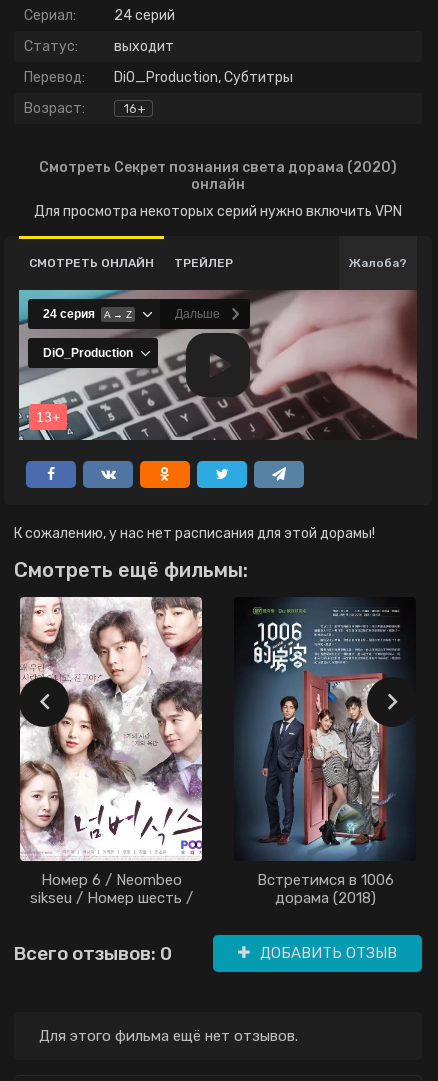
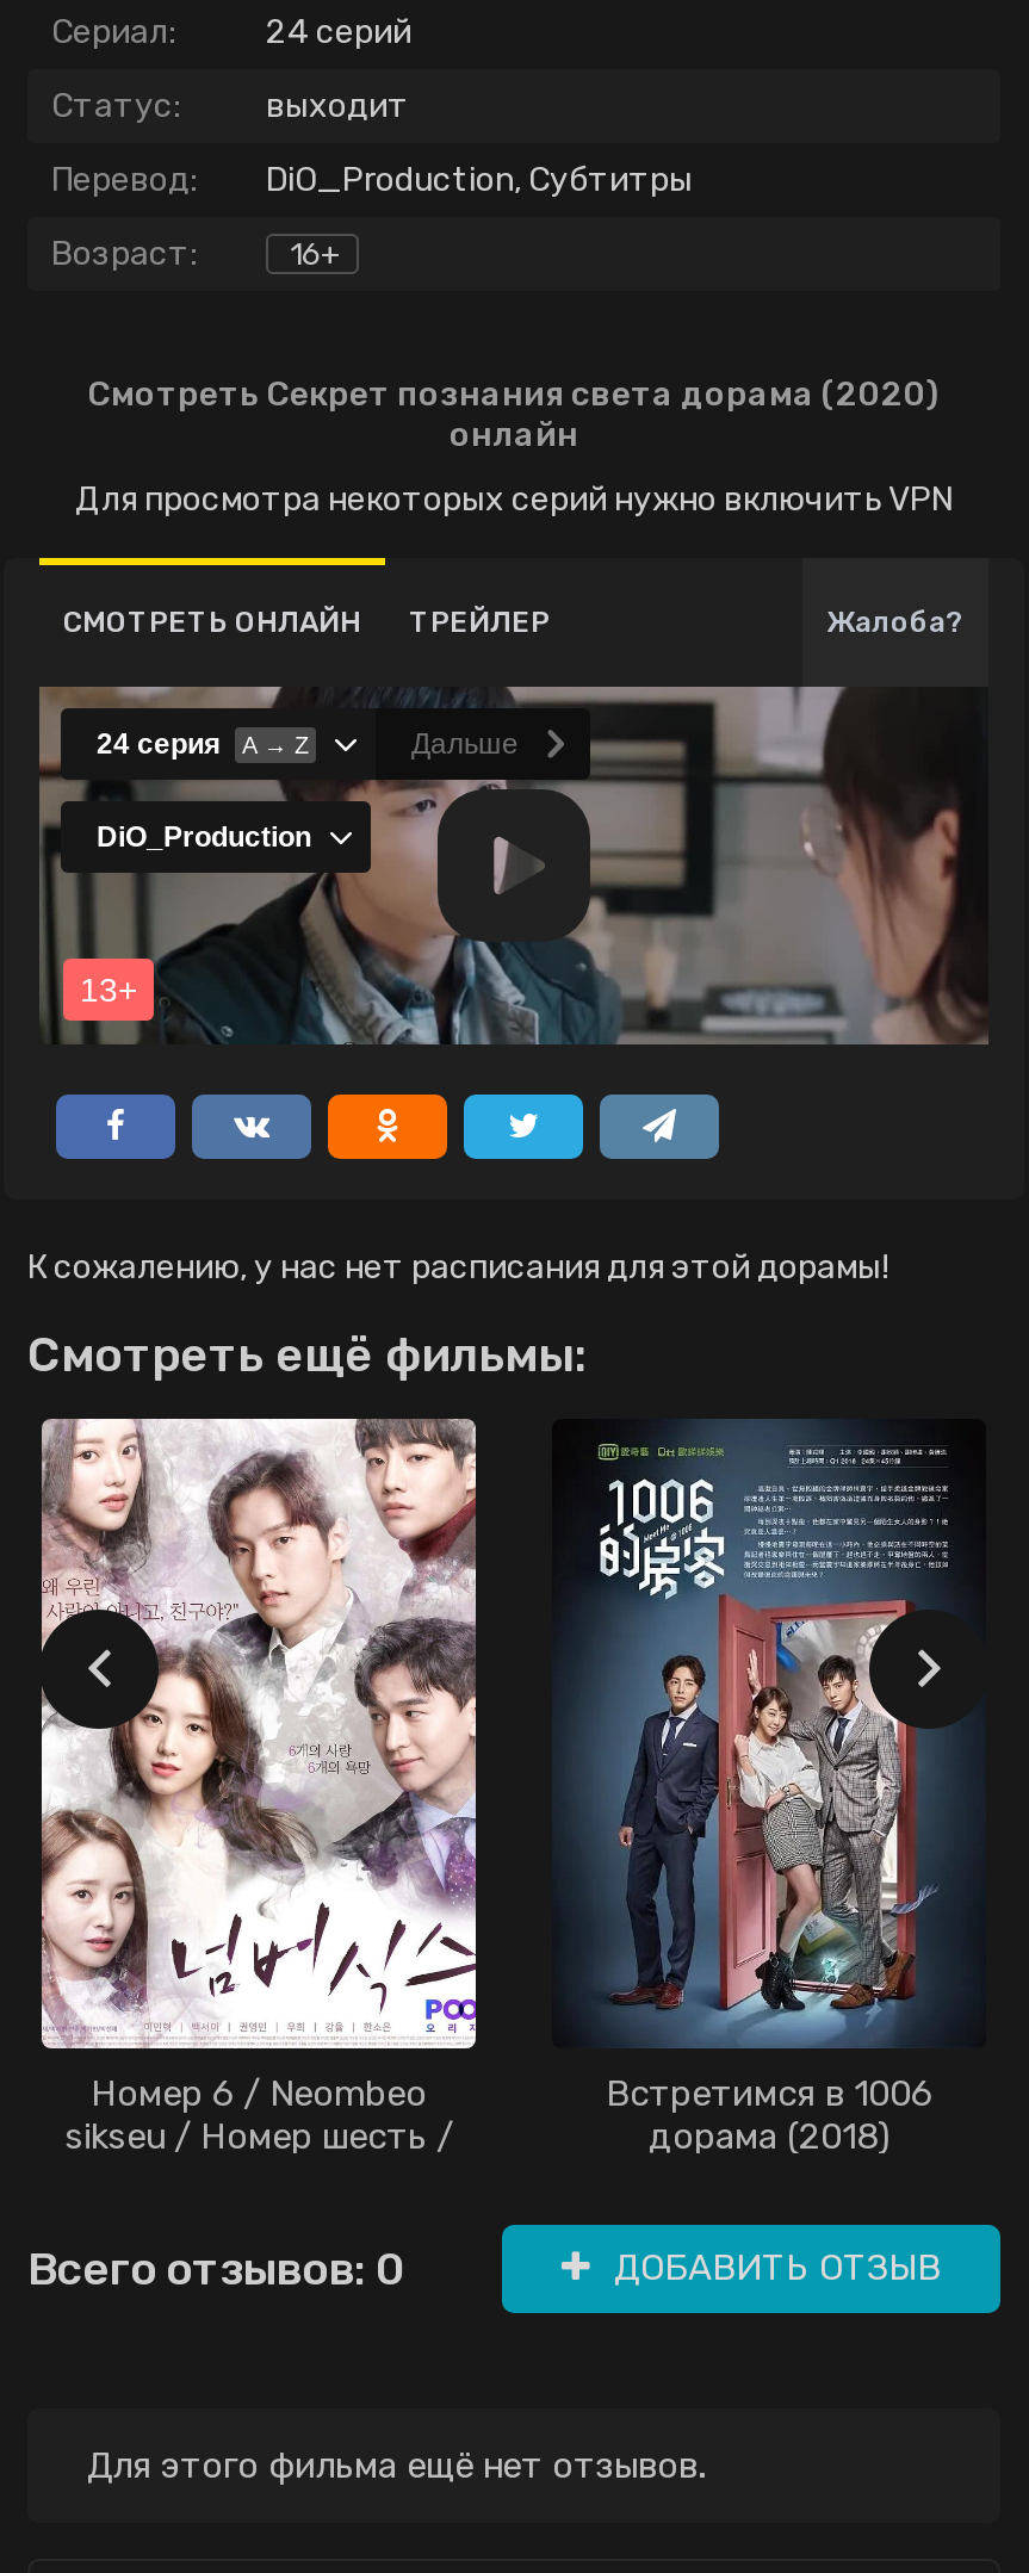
[18,289,418,441] [image] -> [39,687,988,1047] [image]

